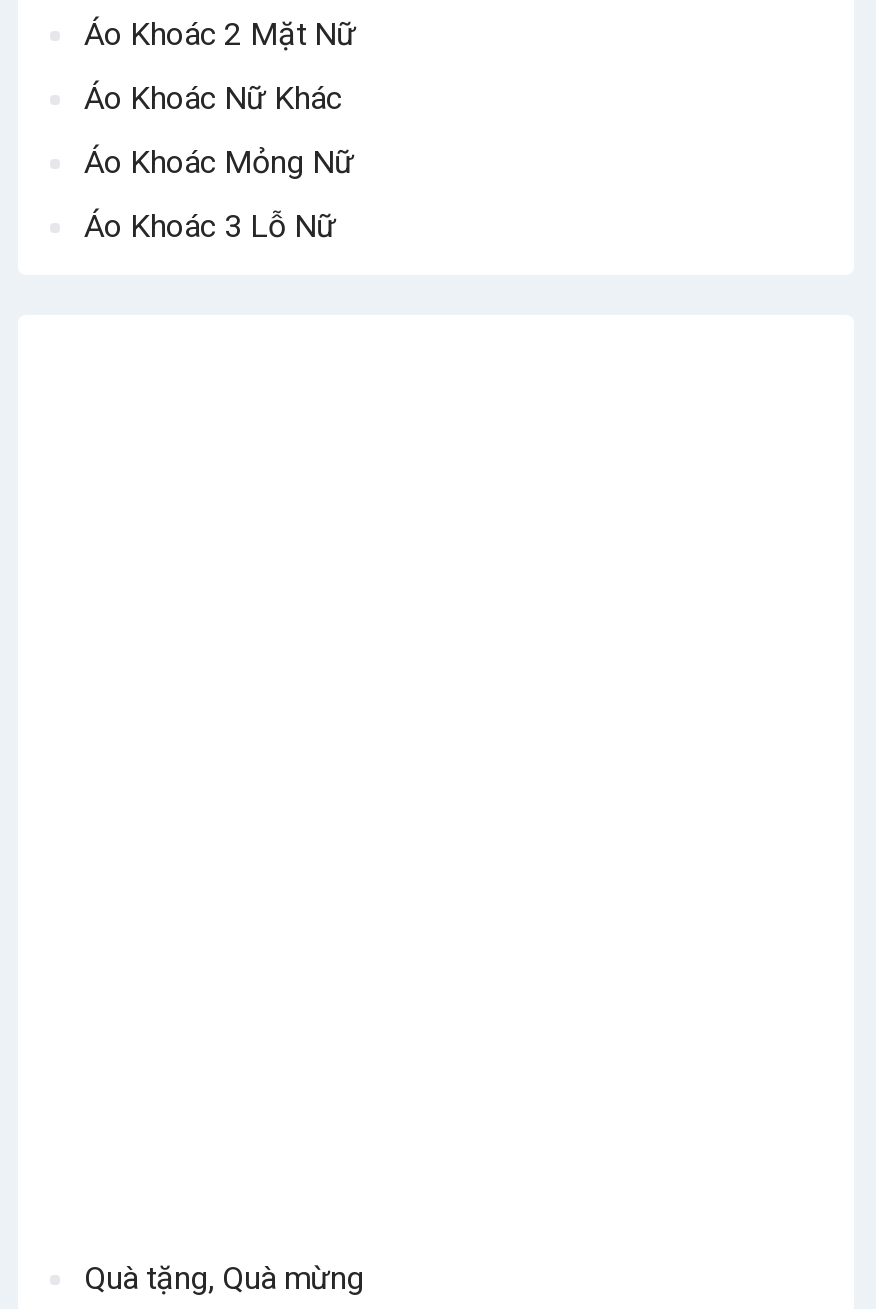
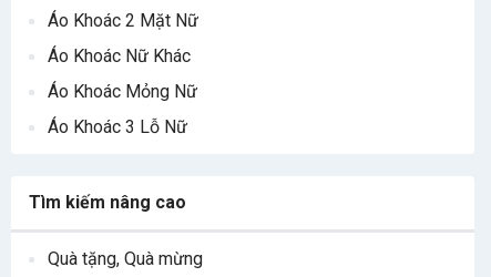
none -> [29,192,186,213] Tìm kiếm nâng cao

